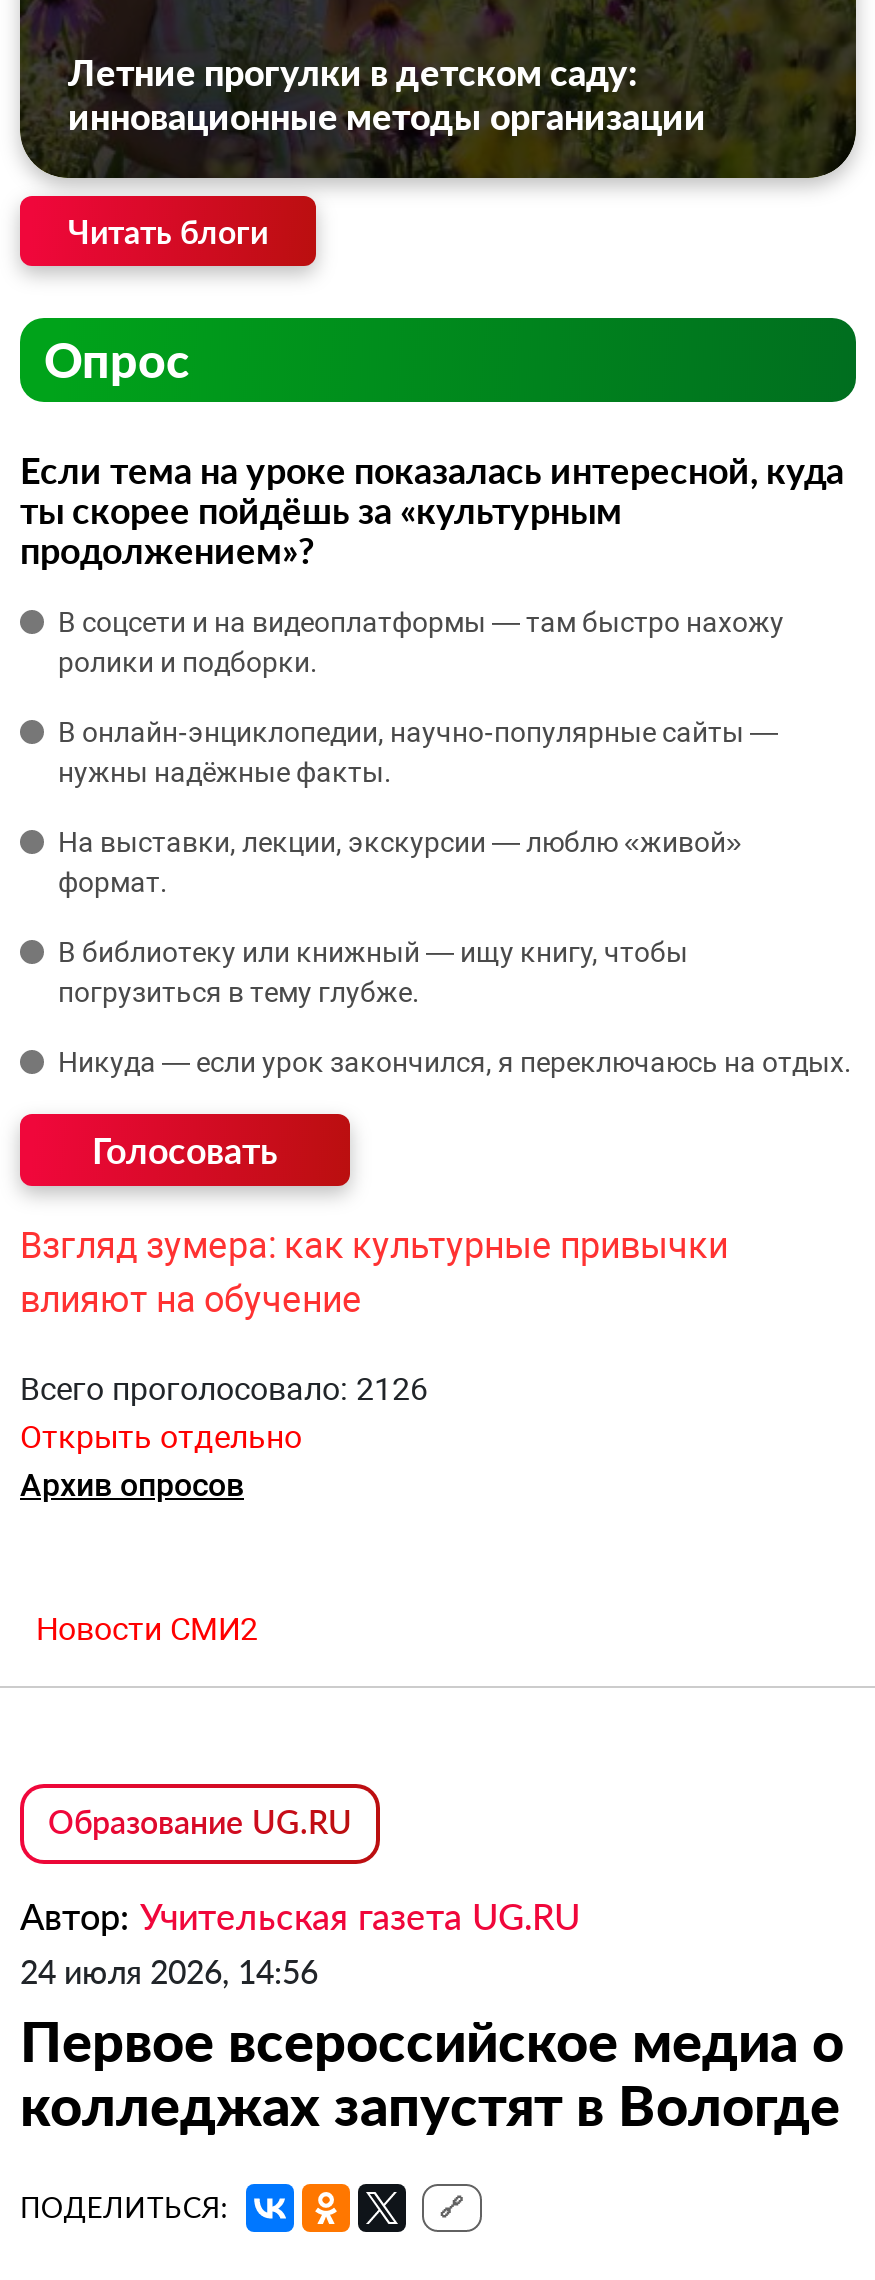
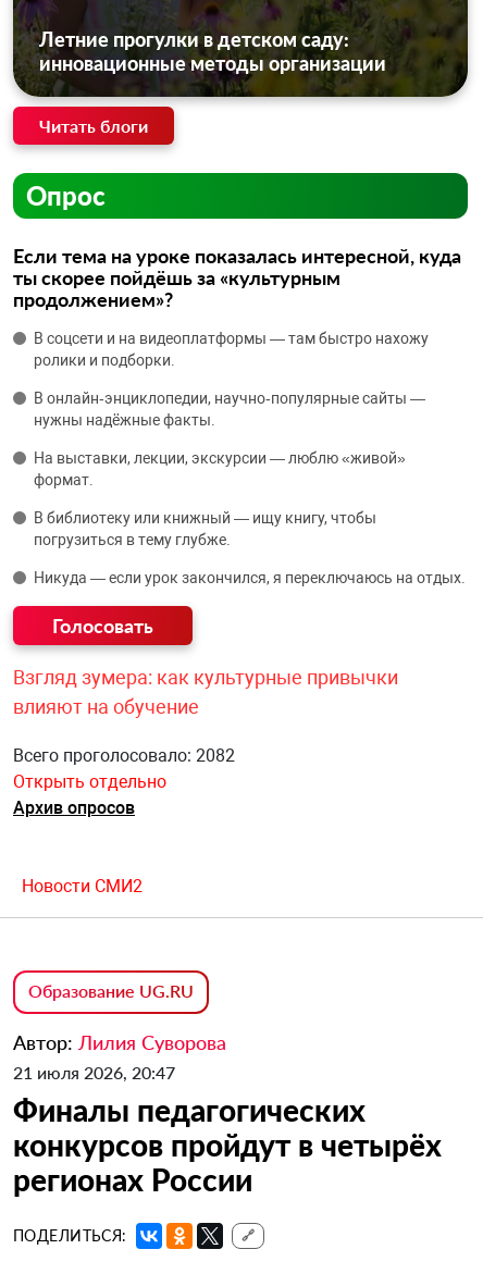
[20,1370,428,1408] Всего проголосовало: 2126 -> [13,745,235,766] Всего проголосовало: 2082
[20,1894,844,2138] Автор: Учительская газета UG.RU | 24 июля 2026, 14:56 | Первое всероссийское медиа о | колледжах запустят в Вологде -> [13,1030,442,1198] Автор: Лилия Суворова | 21 июля 2026, 20:47 | Финалы педагогических | конкурсов пройдут в четырёх | регионах России

